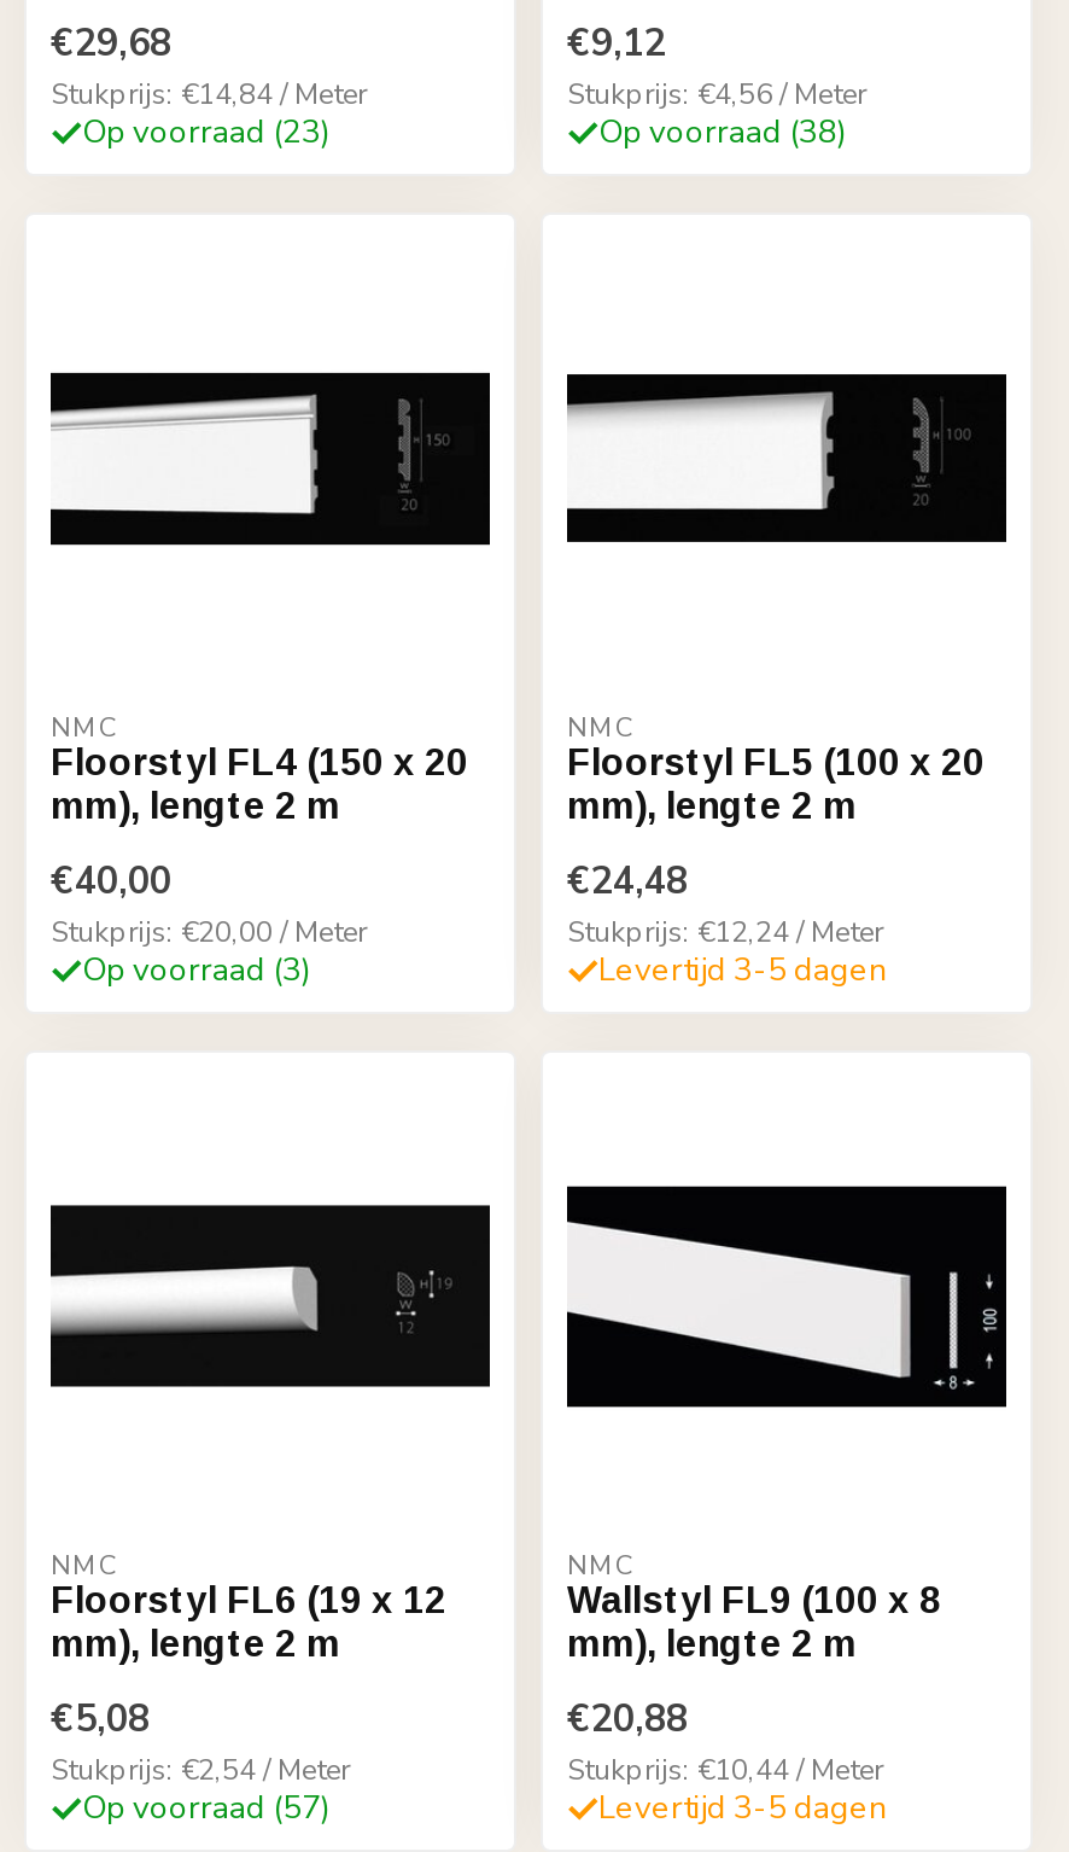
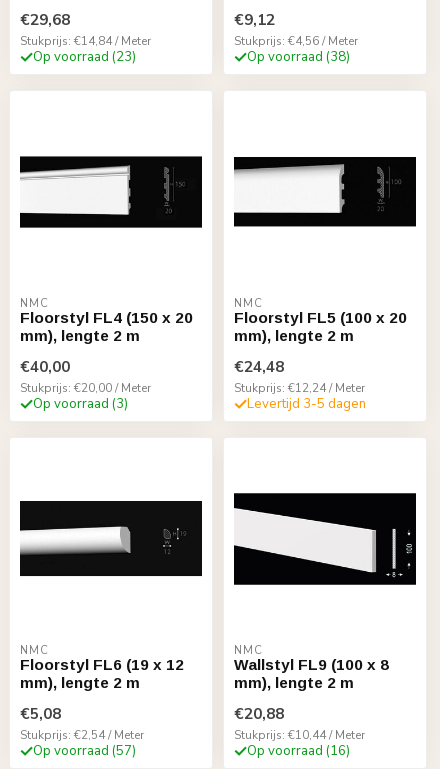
[598,1787,886,1830] Levertijd 3-5 dagen -> [247,742,350,760] Op voorraad (16)

